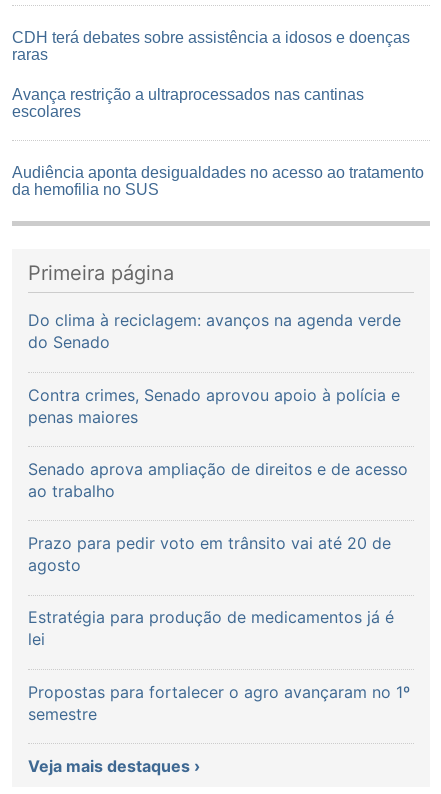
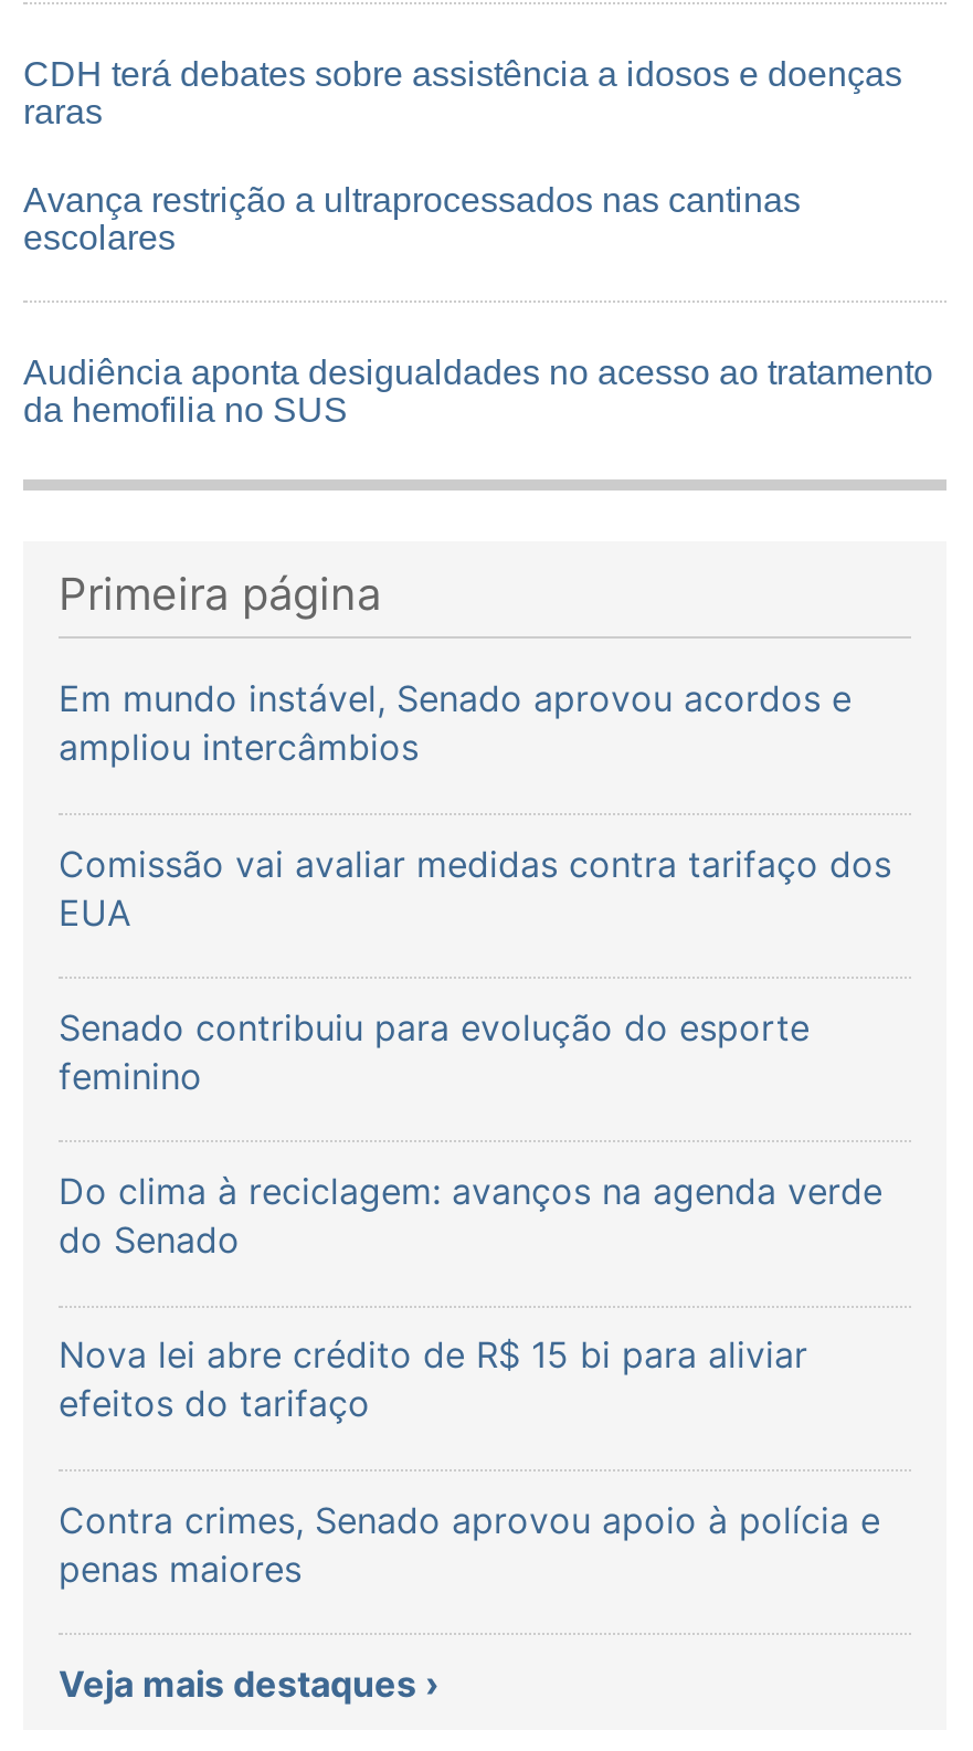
none -> [59,677,891,1098] Em mundo instável, Senado aprovou acordos e | ampliou intercâmbios | Comissão vai avaliar medidas contra tarifaço dos | EUA | Senado contribuiu para evolução do esporte | feminino
moved [28,310,401,352] -> [59,1169,882,1262]: Do clima à reciclagem: avanços na agenda verde | do Senado
none -> [59,1333,807,1426] Nova lei abre crédito de R$ 15 bi para aliviar | efeitos do tarifaço
moved [28,384,400,426] -> [59,1498,880,1590]: Contra crimes, Senado aprovou apoio à polícia e | penas maiores
[28,459,410,724] Senado aprova ampliação de direitos e de acesso | ao trabalho | Prazo para pedir voto em trânsito vai até 20 de | agosto | Estratégia para produção de medicamentos já é | lei | Propostas para fortalecer o agro avançaram no 1º | semestre -> none

